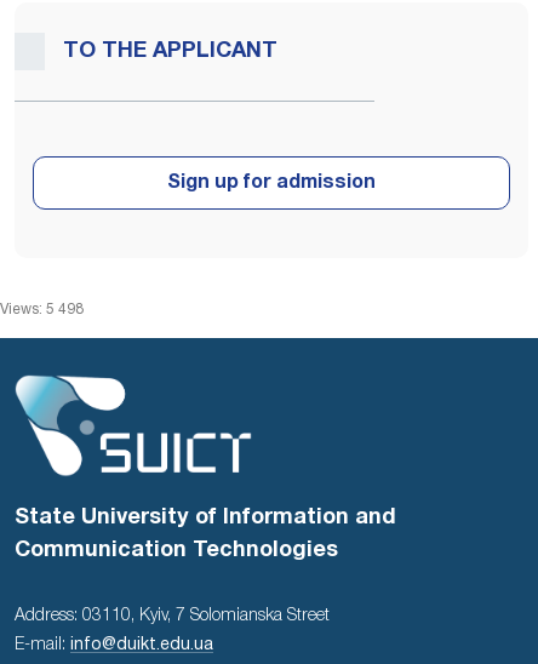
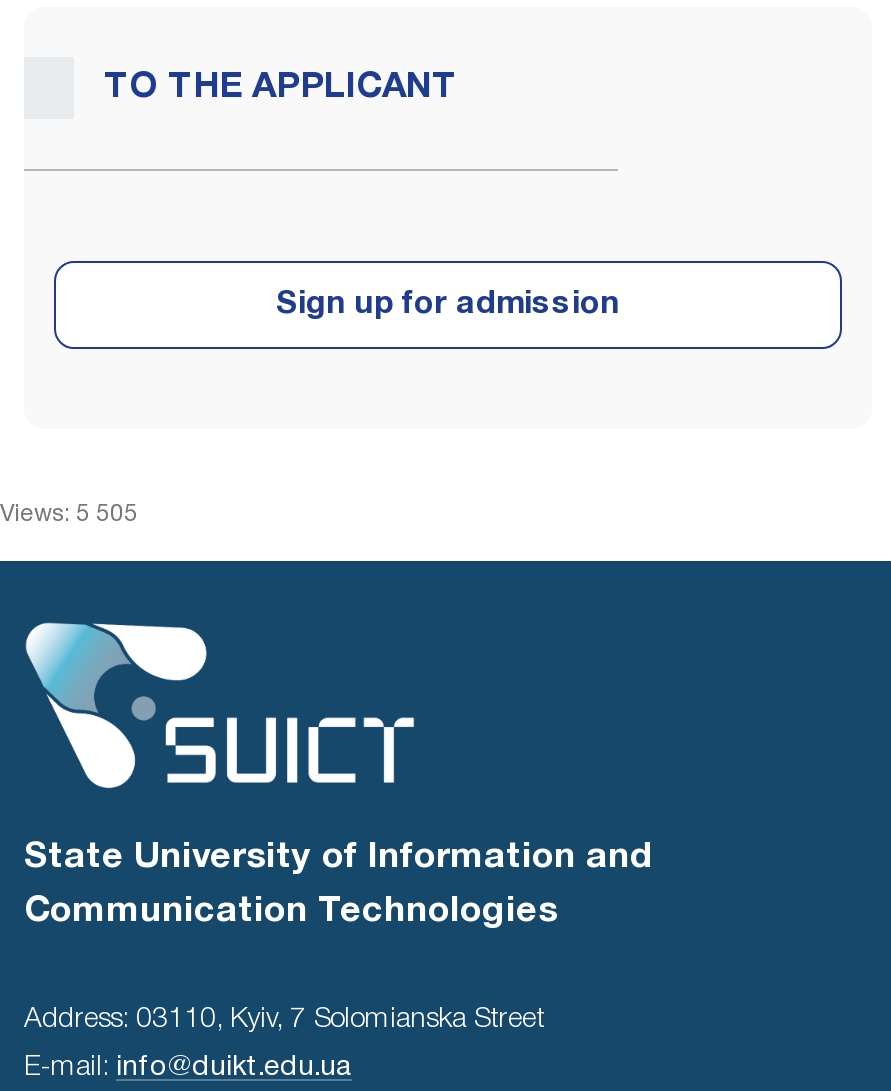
[0,303,84,316] Views: 5 498 -> [0,503,138,525] Views: 5 505

